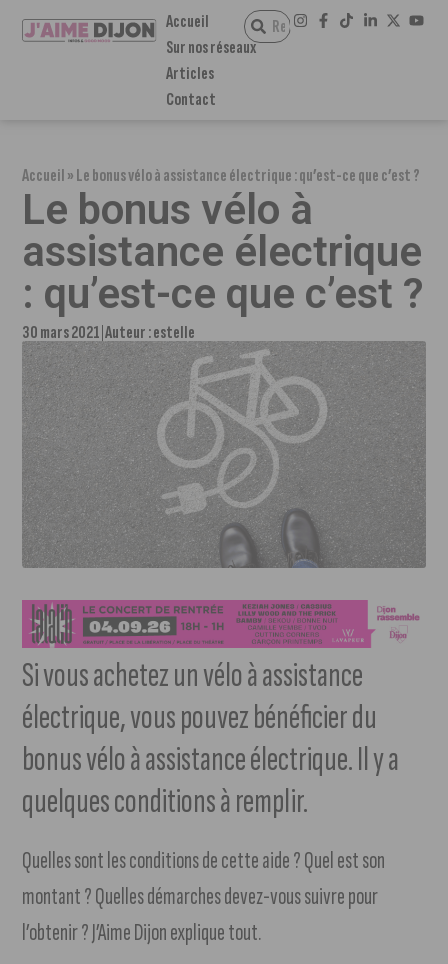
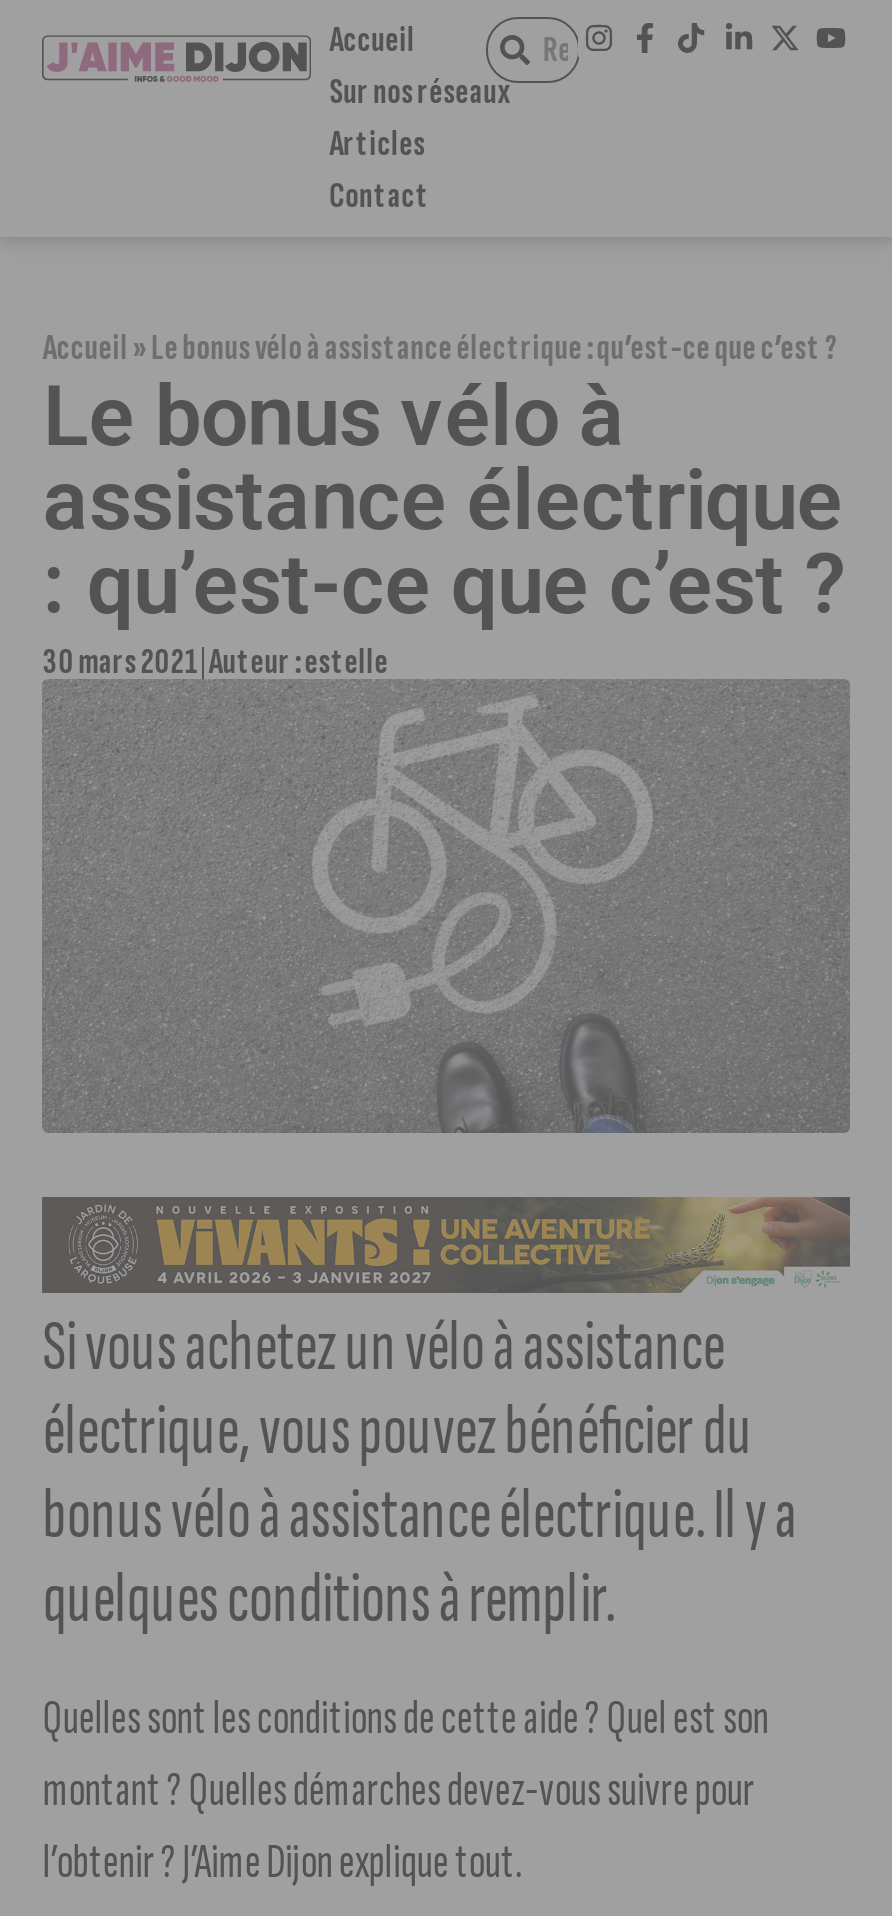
[21,599,426,649] [image] -> [40,1195,852,1295] [image]

